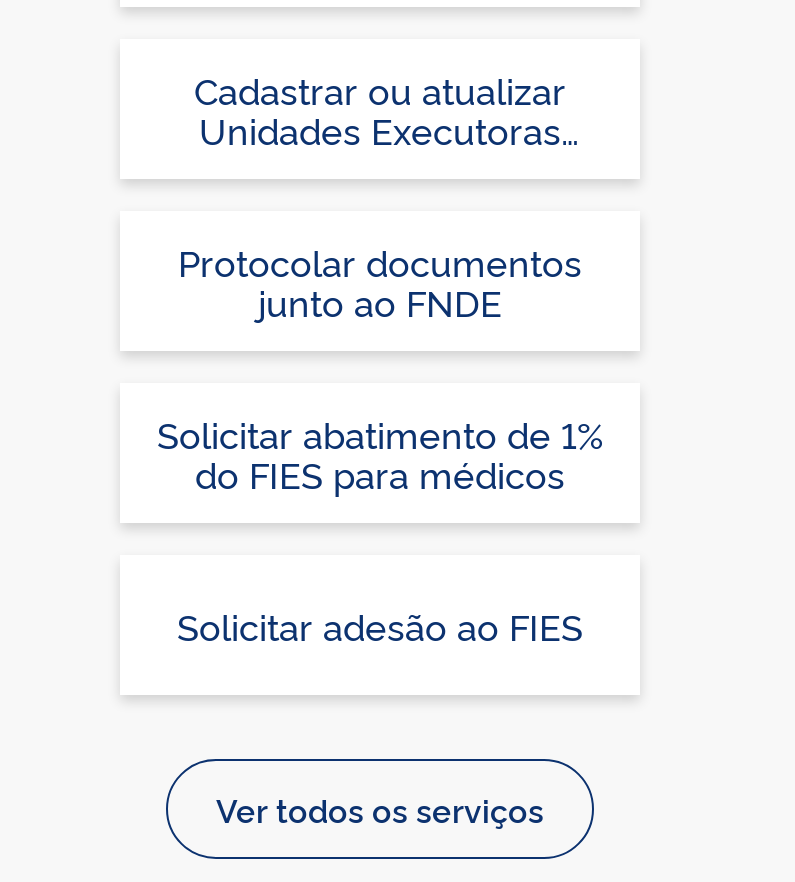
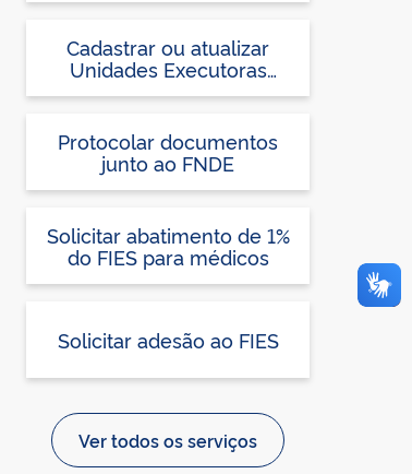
none -> [356,262,402,308] [image]

